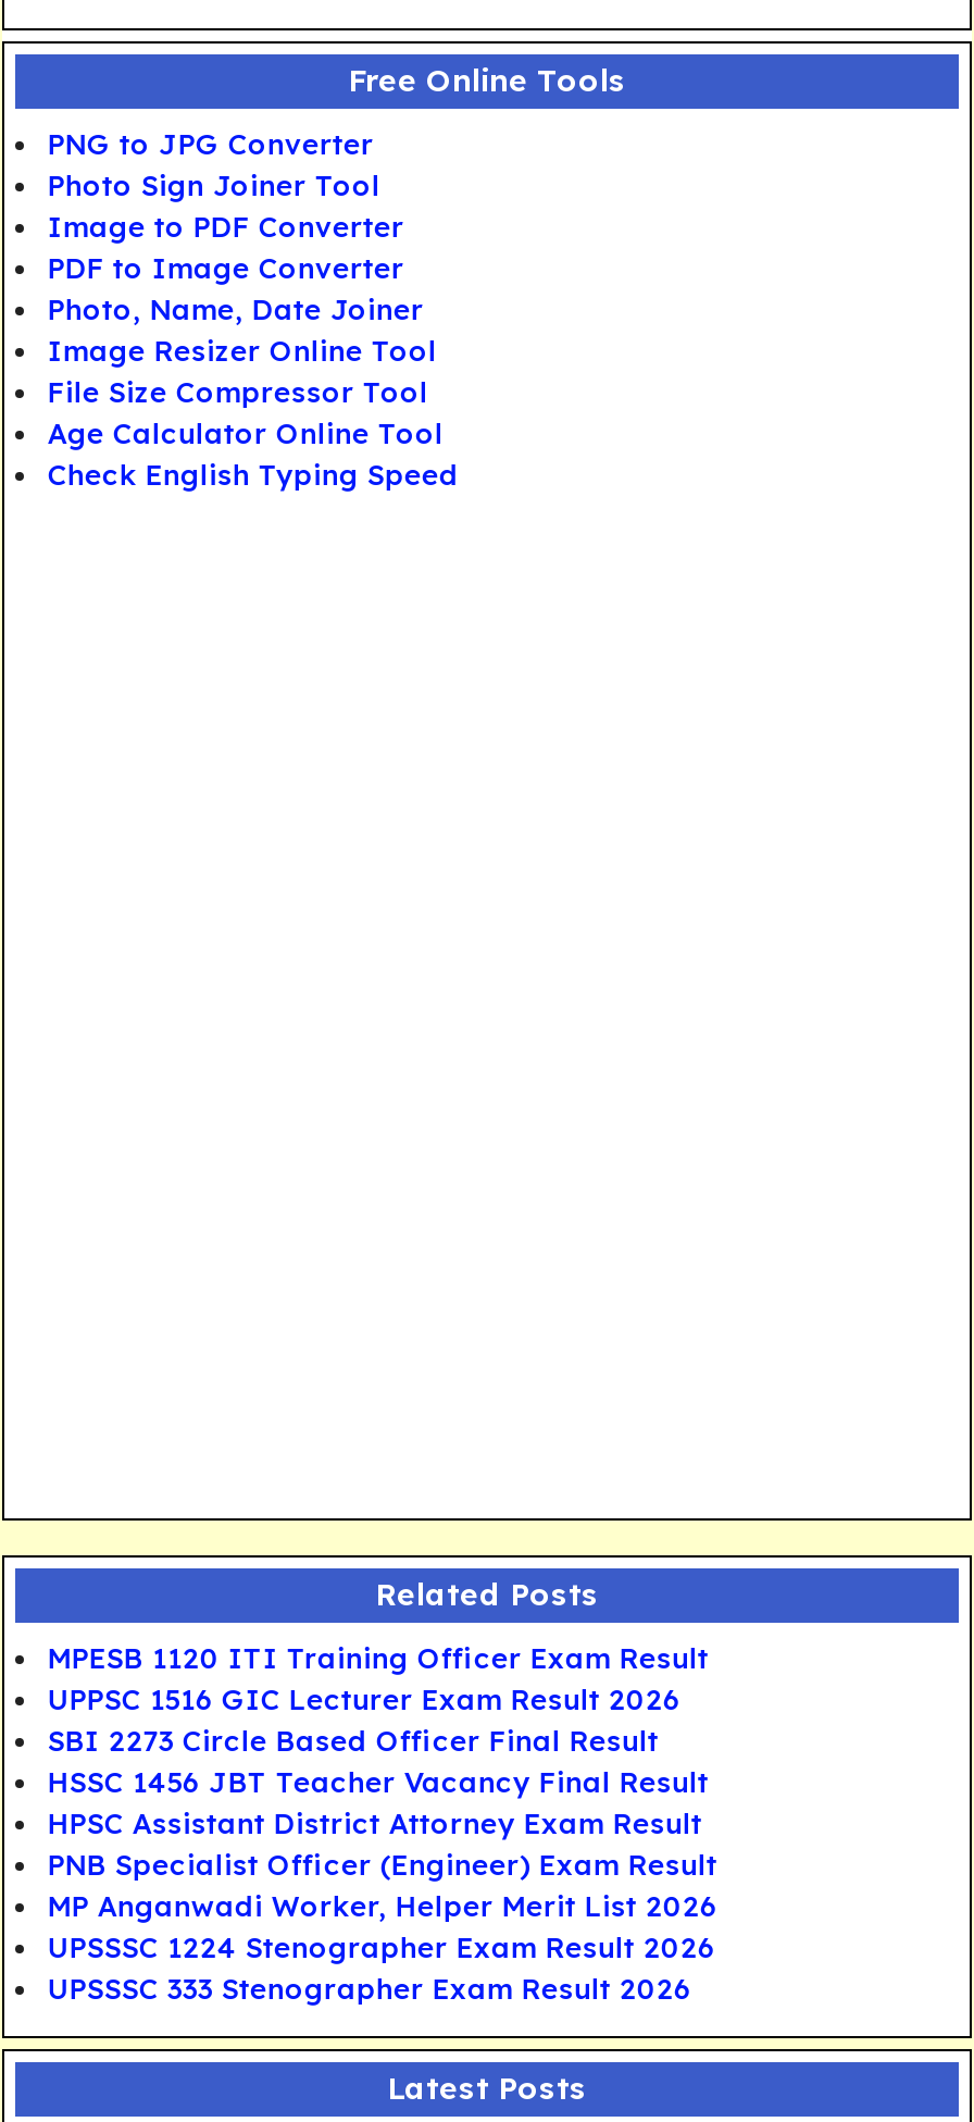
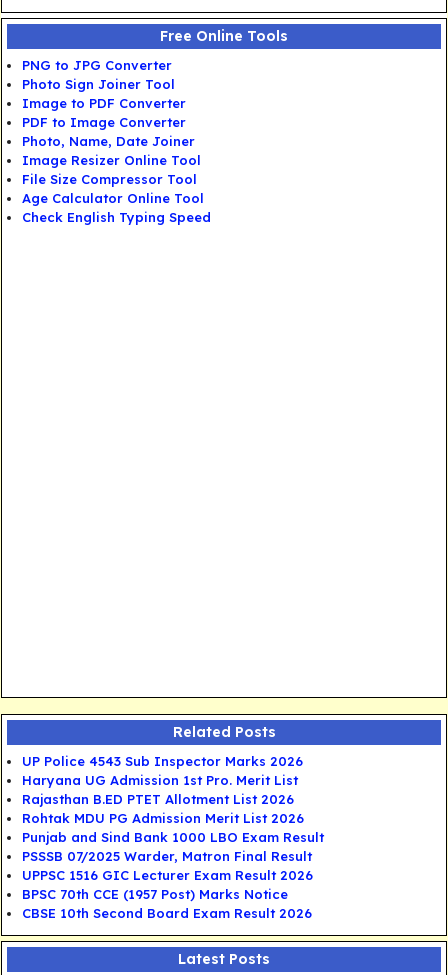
[48,1641,709,1675] MPESB 1120 ITI Training Officer Exam Result -> [22,753,324,864] UP Police 4543 Sub Inspector Marks 2026 | Haryana UG Admission 1st Pro. Merit List | Rajasthan B.ED PTET Allotment List 2026 | Rohtak MDU PG Admission Merit List 2026 | Punjab and Sind Bank 1000 LBO Exam Result | PSSSB 07/2025 Warder, Matron Final Result
moved [48,1682,680,1717] -> [22,867,313,883]: UPPSC 1516 GIC Lecturer Exam Result 2026
[48,1723,717,2006] SBI 2273 Circle Based Officer Final Result | HSSC 1456 JBT Teacher Vacancy Final Result | HPSC Assistant District Attorney Exam Result | PNB Specialist Officer (Engineer) Exam Result | MP Anganwadi Worker, Helper Merit List 2026 | UPSSSC 1224 Stenographer Exam Result 2026 | UPSSSC 333 Stenographer Exam Result 2026 -> [22,886,312,921] BPSC 70th CCE (1957 Post) Marks Notice | CBSE 10th Second Board Exam Result 2026

